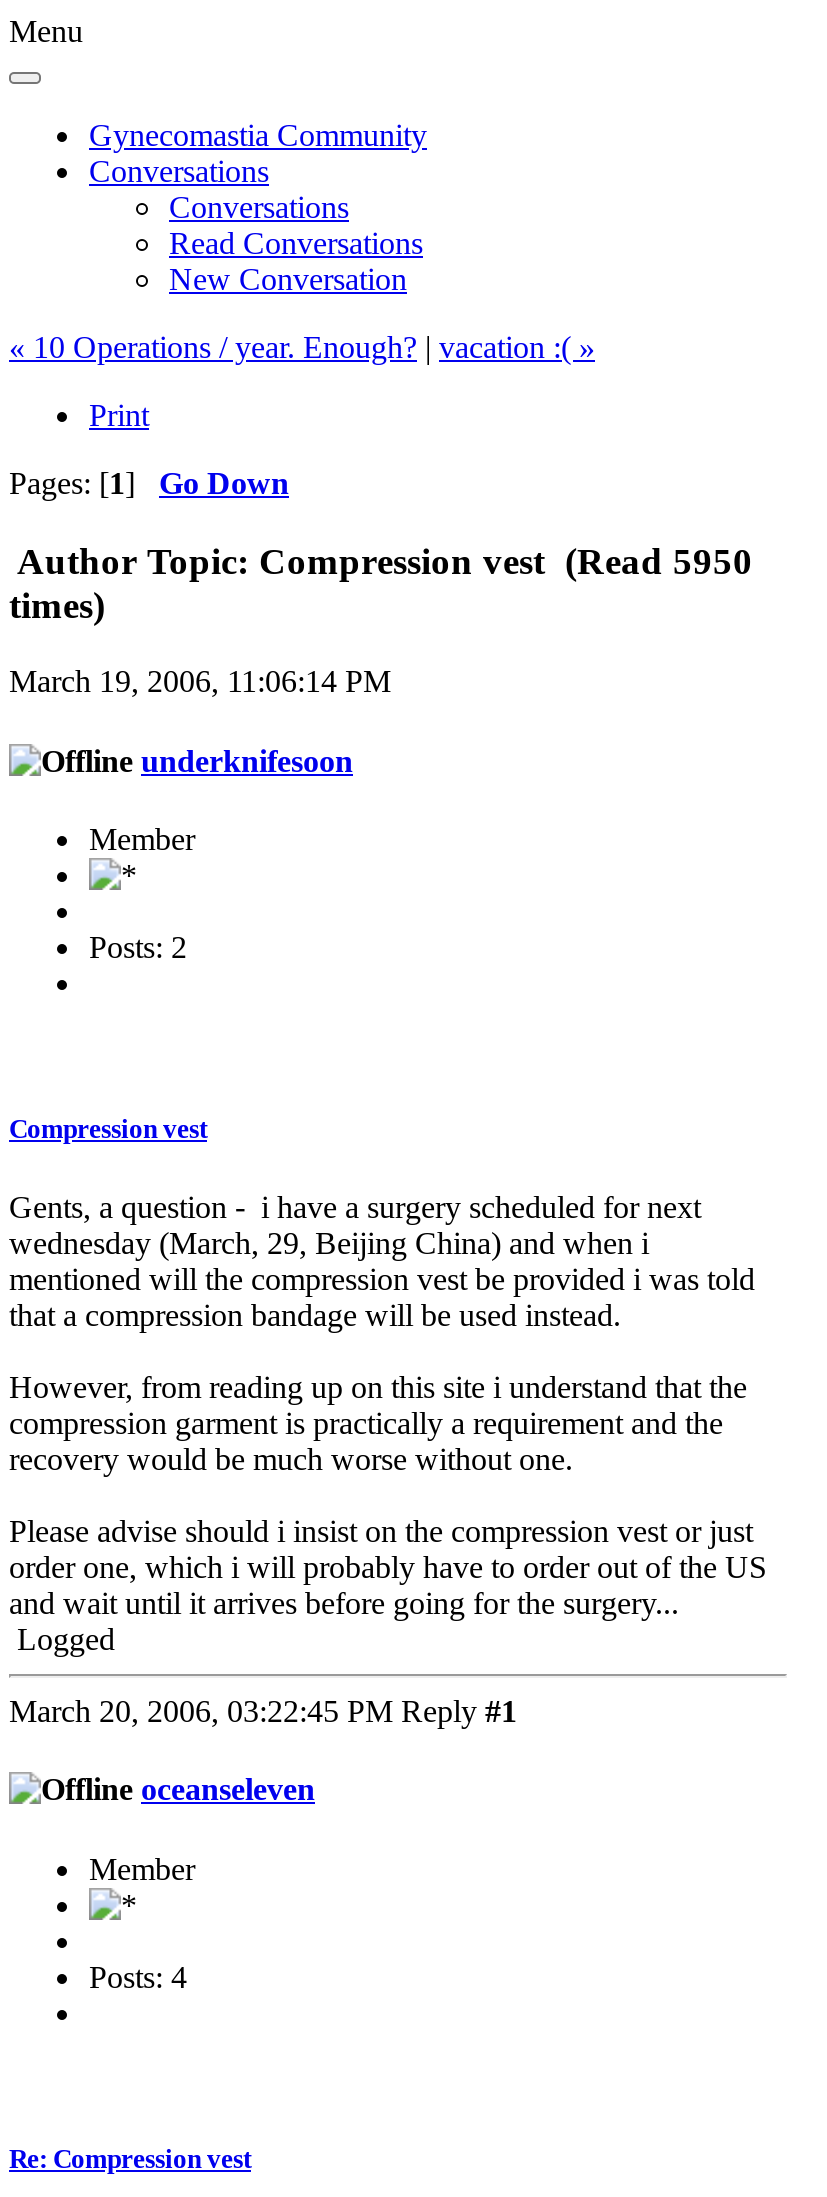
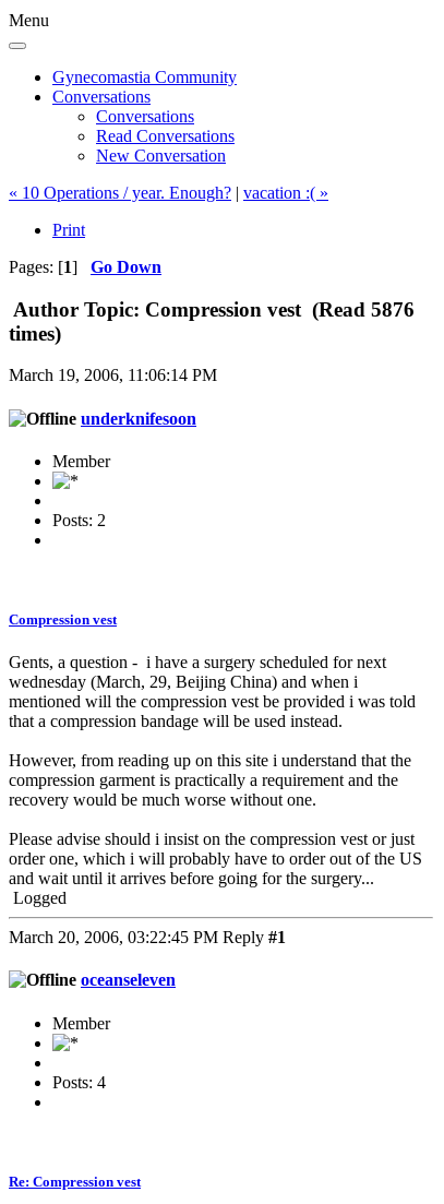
[17,539,753,581] Author Topic: Compression vest (Read 5950 -> [13,298,415,320] Author Topic: Compression vest (Read 5876

